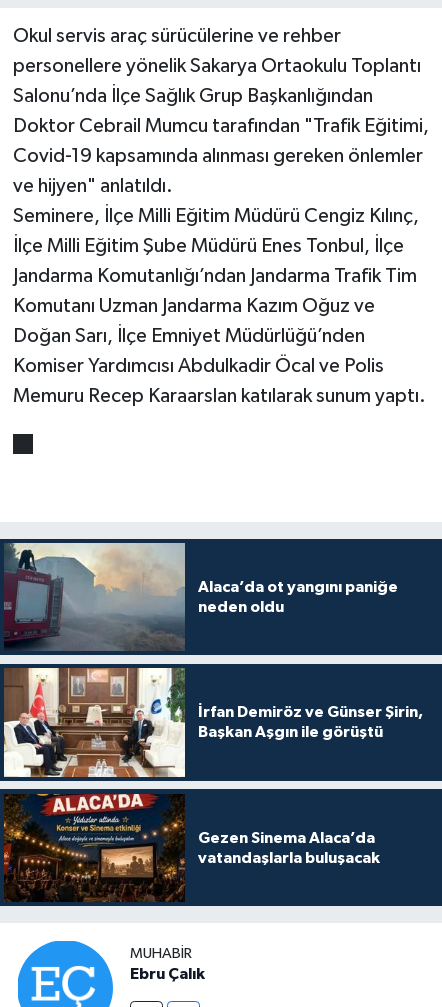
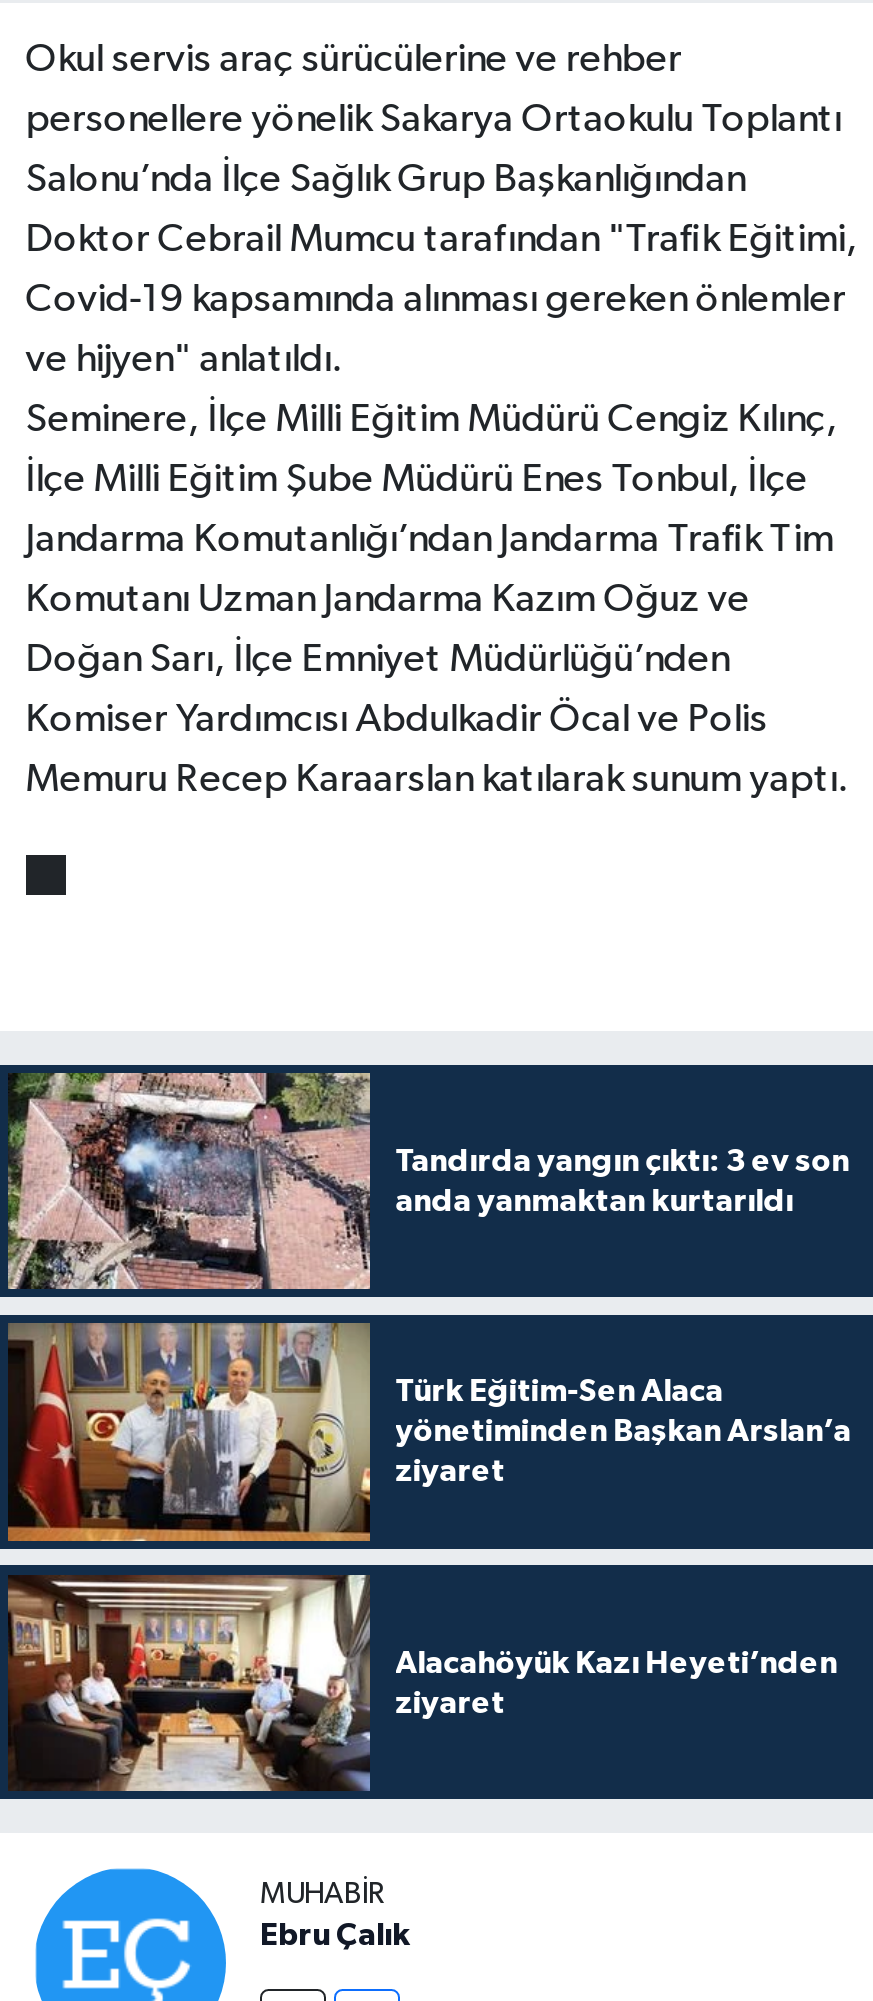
[4,542,398,651] [image] | Alaca’da ot yangını paniğe | neden oldu -> [6,1071,849,1291] [image] | Tandırda yangın çıktı: 3 ev son | anda yanmaktan kurtarıldı
[3,667,423,778] [image] | İrfan Demiröz ve Günser Şirin, | Başkan Aşgın ile görüştü -> [6,1321,851,1543] [image] | Türk Eğitim-Sen Alaca | yönetiminden Başkan Arslan’a | ziyaret
[3,793,380,903] [image] | Gezen Sinema Alaca’da | vatandaşlarla buluşacak -> [6,1573,837,1793] [image] | Alacahöyük Kazı Heyeti’nden | ziyaret

